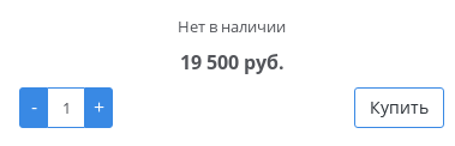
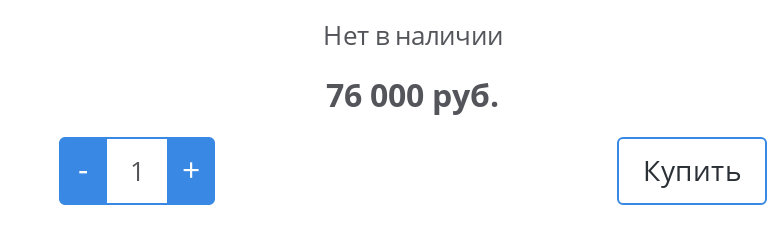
[179,49,284,76] 19 500 руб. -> [326,73,500,117] 76 000 руб.

